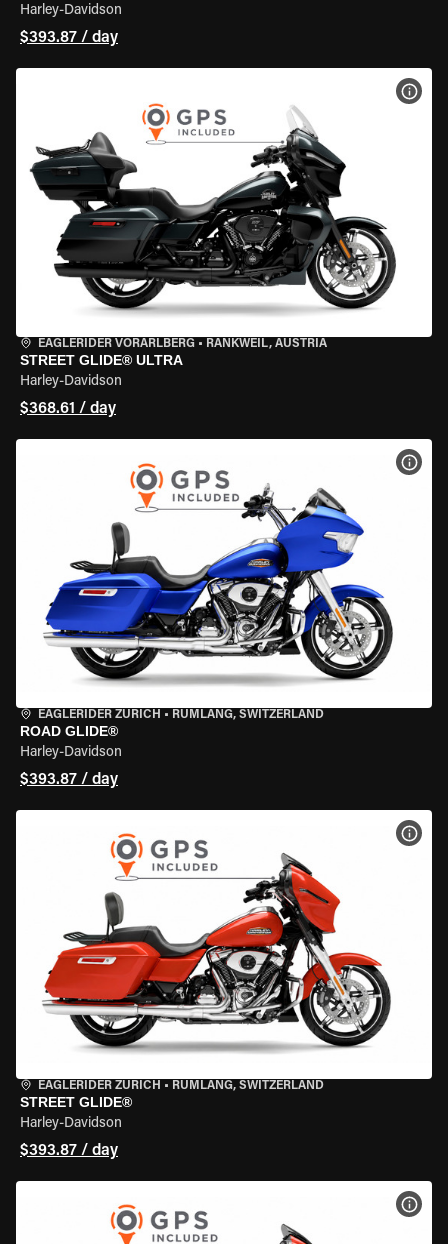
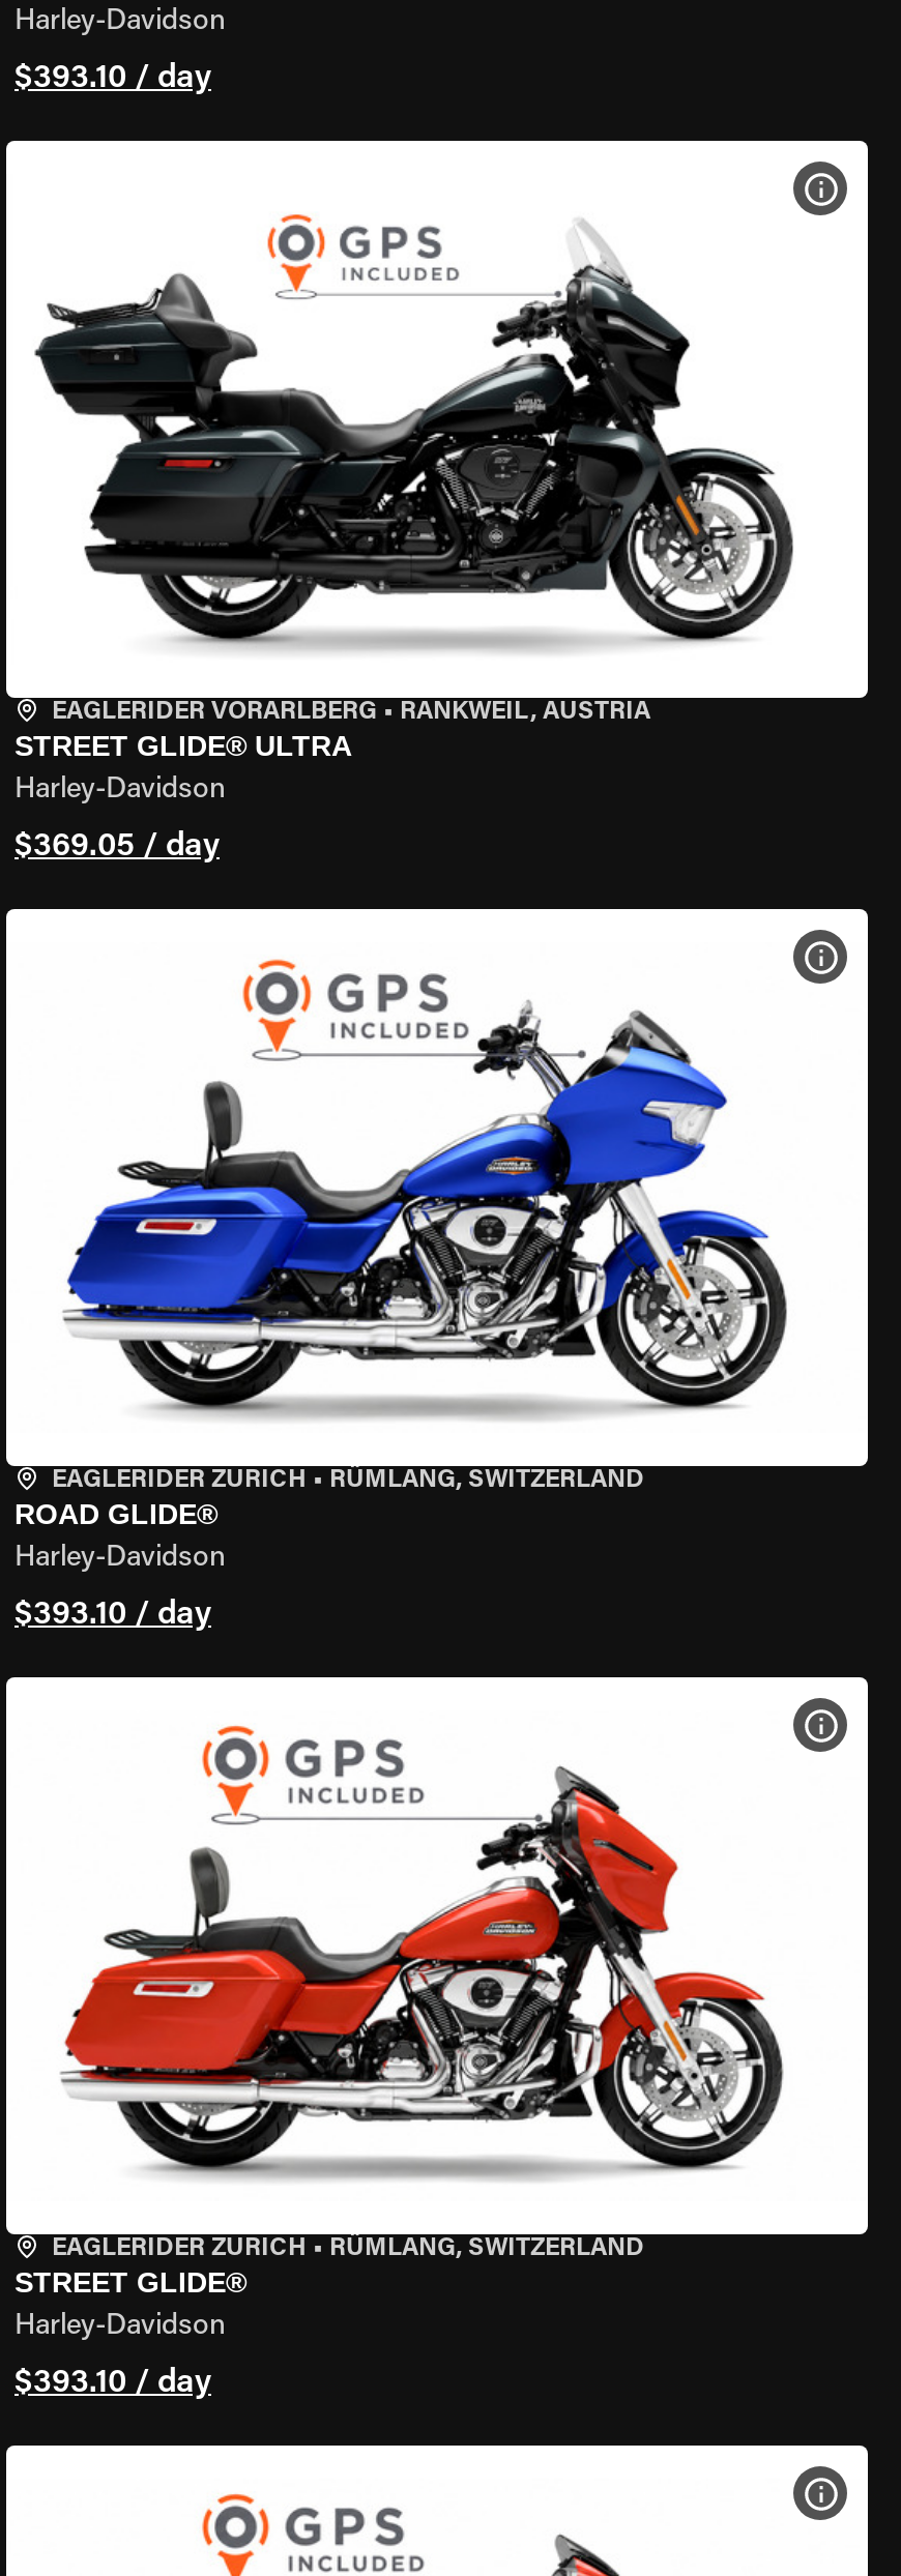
[20,30,118,46] $393.87 / day -> [14,62,211,95] $393.10 / day
[20,401,116,417] $368.61 / day -> [14,830,220,863] $369.05 / day
[20,772,118,788] $393.87 / day -> [14,1599,211,1632] $393.10 / day
[20,1143,118,1159] $393.87 / day -> [14,2367,211,2400] $393.10 / day

